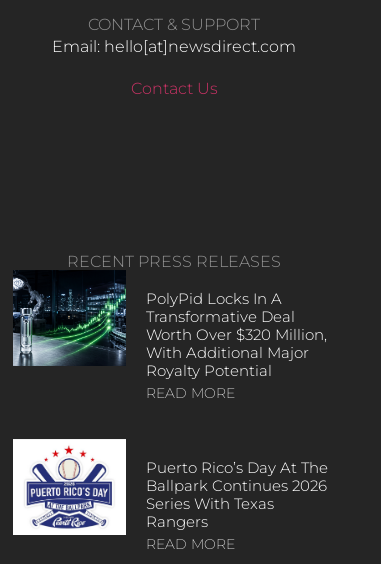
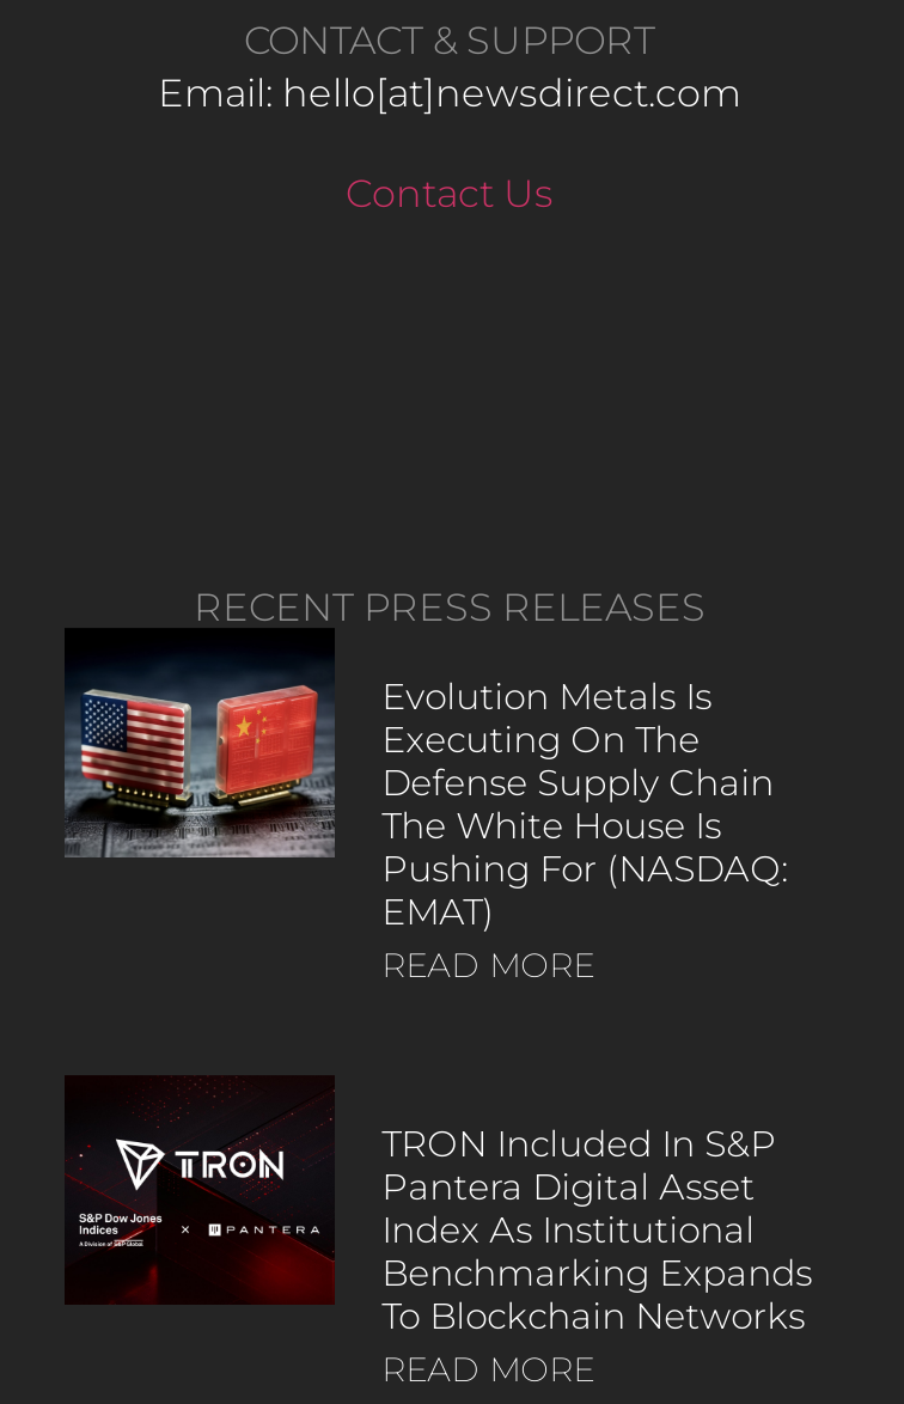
[12,277,327,380] [image] | PolyPid Locks In A | Transformative Deal | Worth Over $320 Million, | With Additional Major | Royalty Potential -> [62,630,788,935] [image] | Evolution Metals Is | Executing On The | Defense Supply Chain | The White House Is | Pushing For (NASDAQ: | EMAT)
[12,438,328,536] [image] | Puerto Rico’s Day At The | Ballpark Continues 2026 | Series With Texas | Rangers -> [62,1075,812,1339] [image] | TRON Included In S&P | Pantera Digital Asset | Index As Institutional | Benchmarking Expands | To Blockchain Networks

